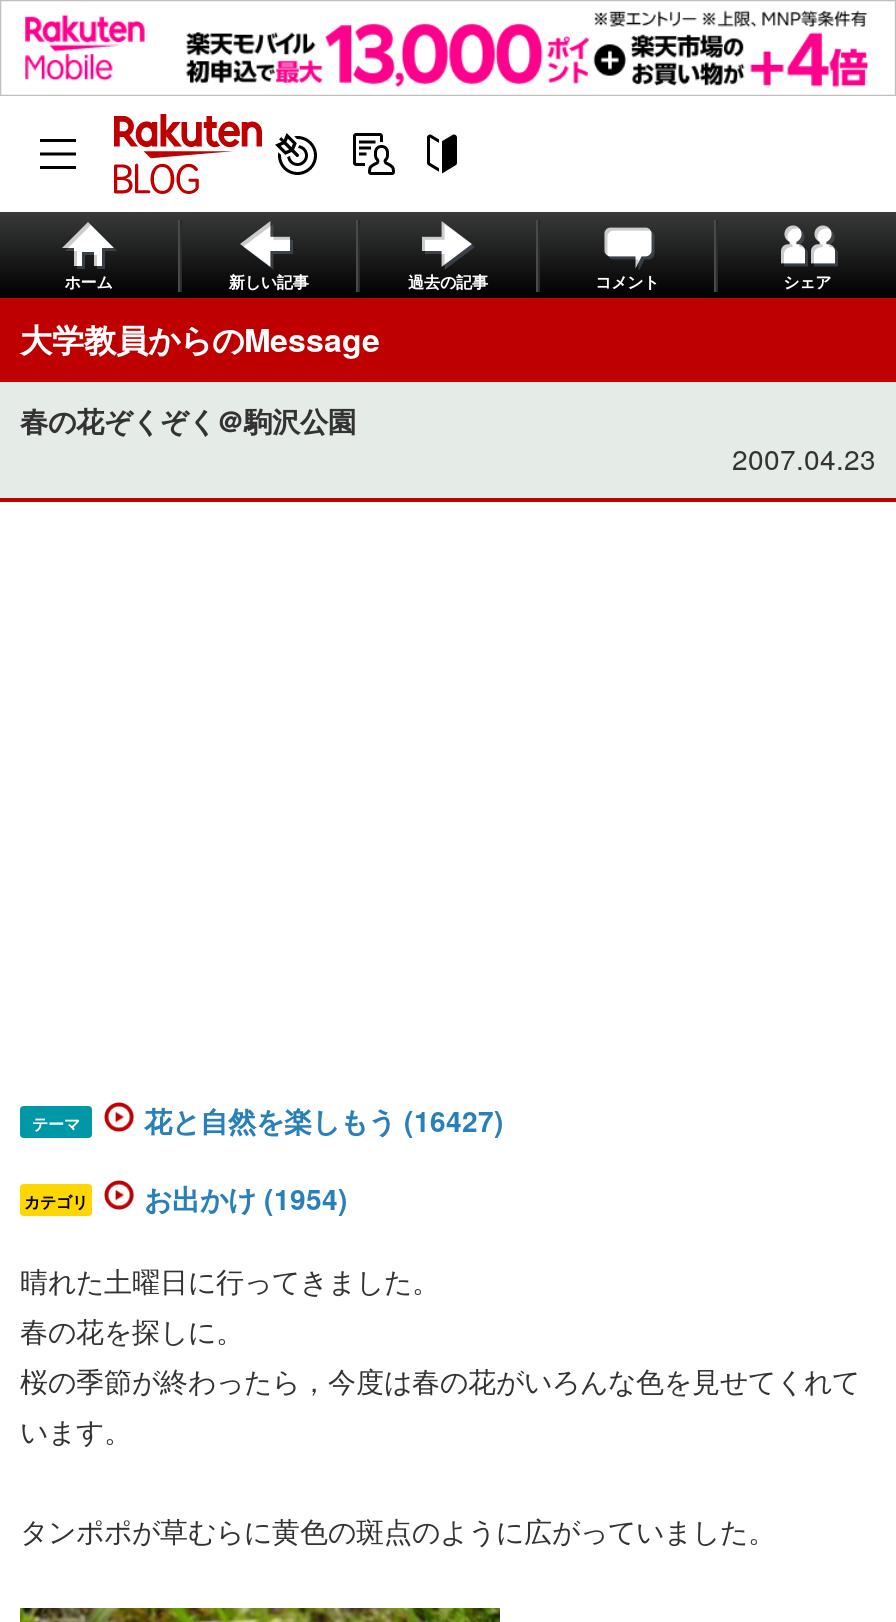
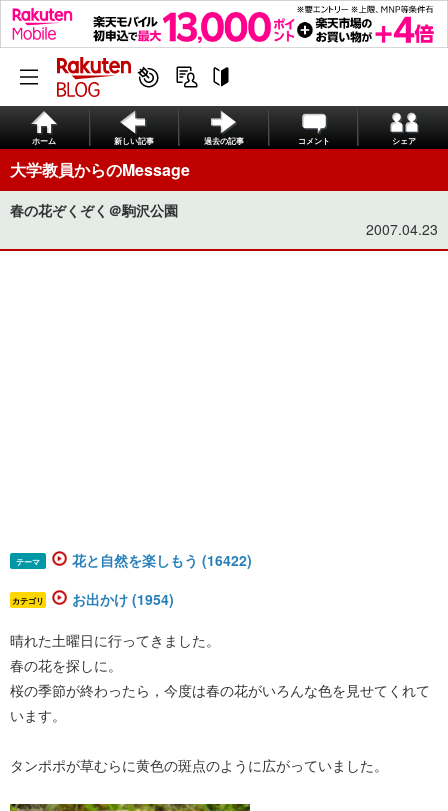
[144,1100,504,1140] 花と自然を楽しもう (16427) -> [72,550,252,570] 花と自然を楽しもう (16422)

